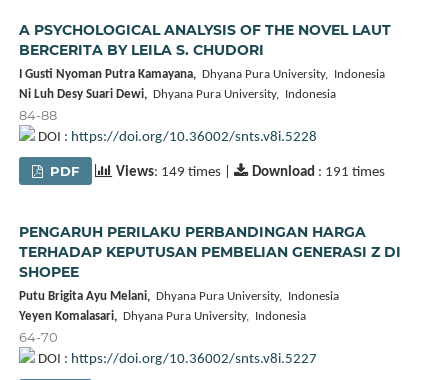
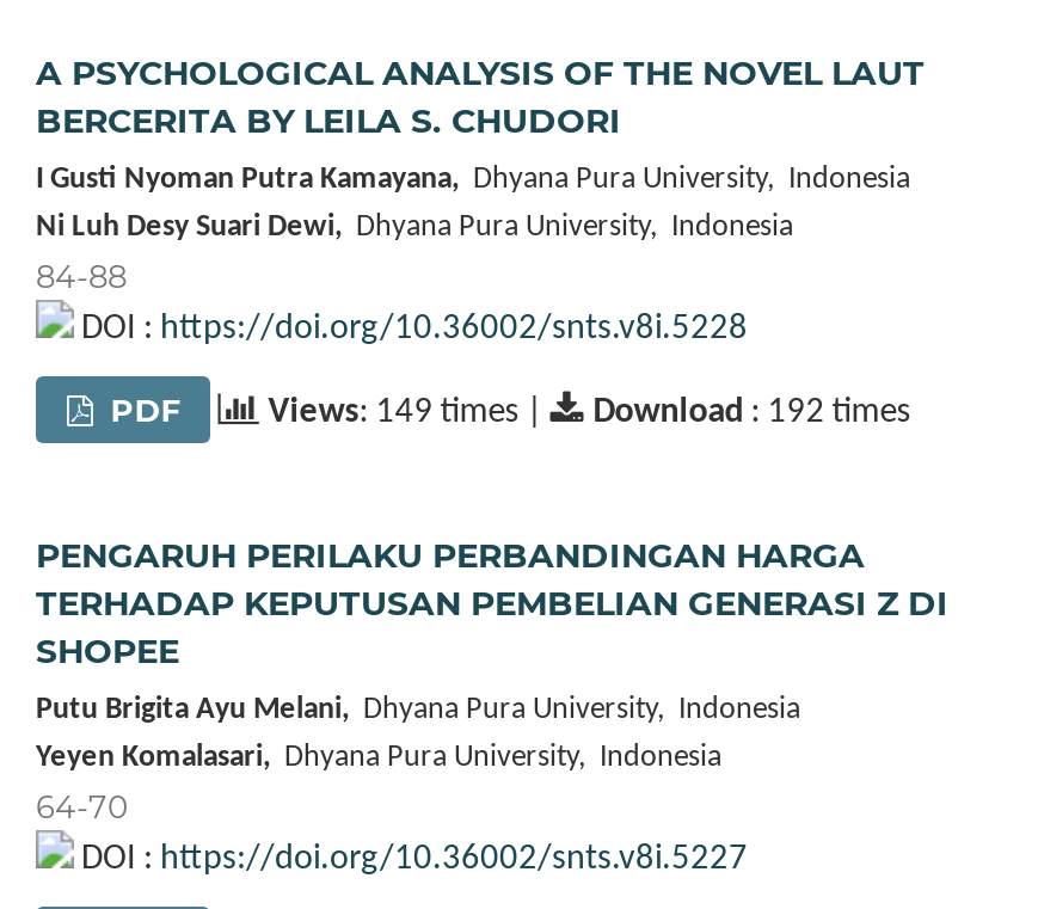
[252,165,385,180] Download: 191 times -> [593,395,911,431] Download: 192 times

